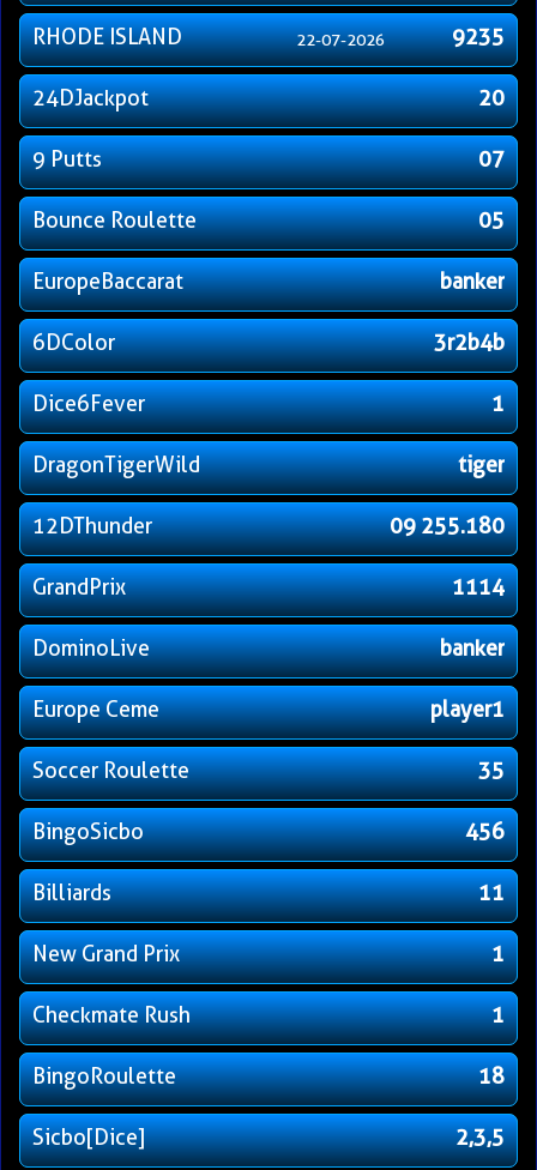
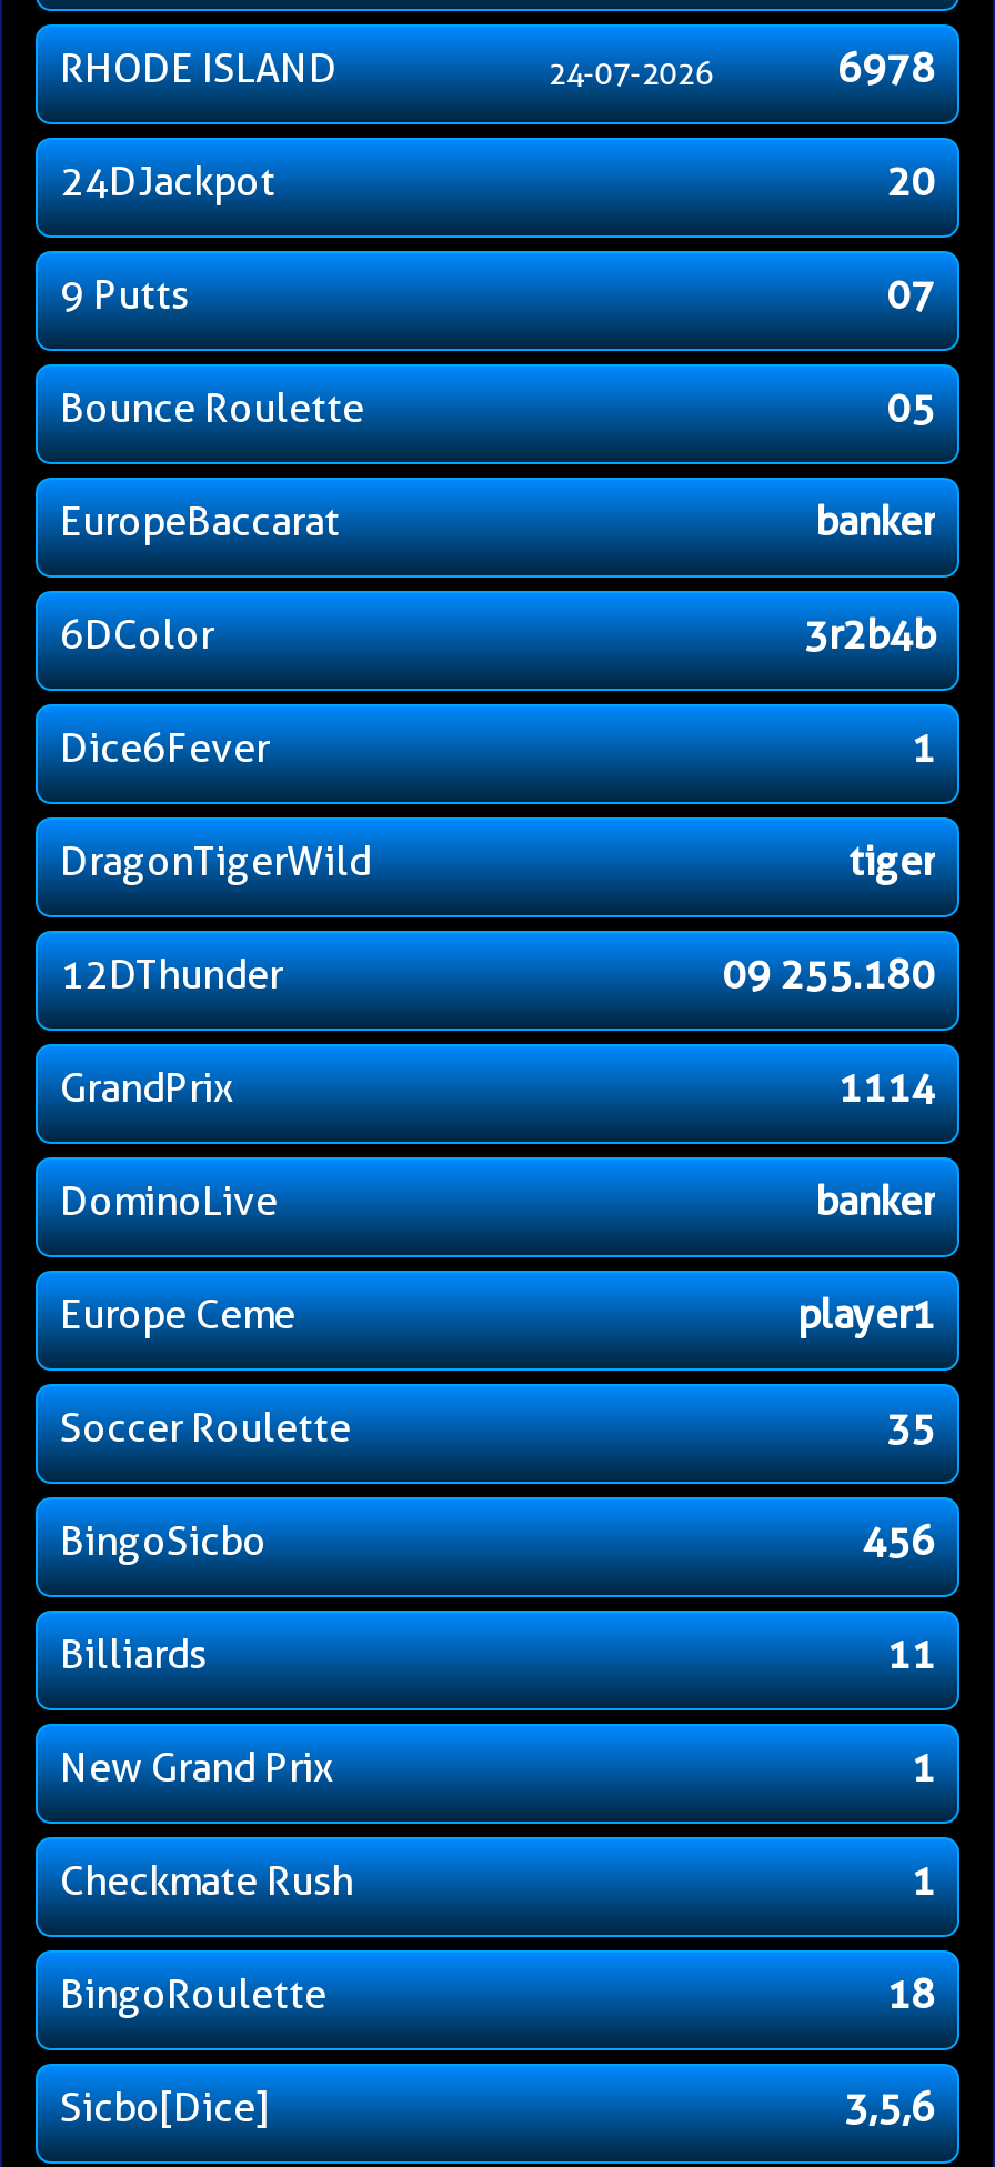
[296,30,384,50] 22-07-2026 -> [548,56,712,92] 24-07-2026
[452,24,505,50] 9235 -> [837,45,935,92] 6978
[455,1125,505,1150] 2,3,5 -> [844,2085,935,2131] 3,5,6

